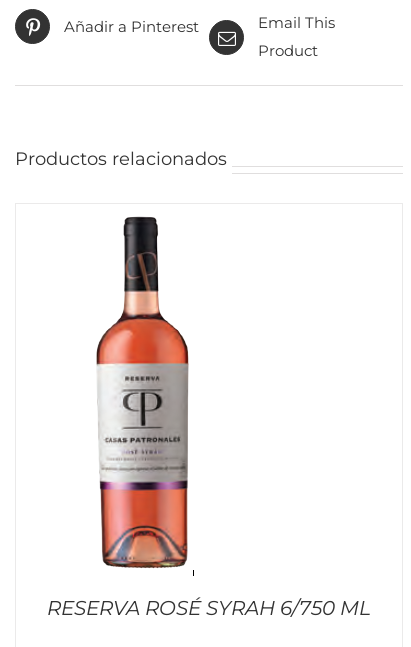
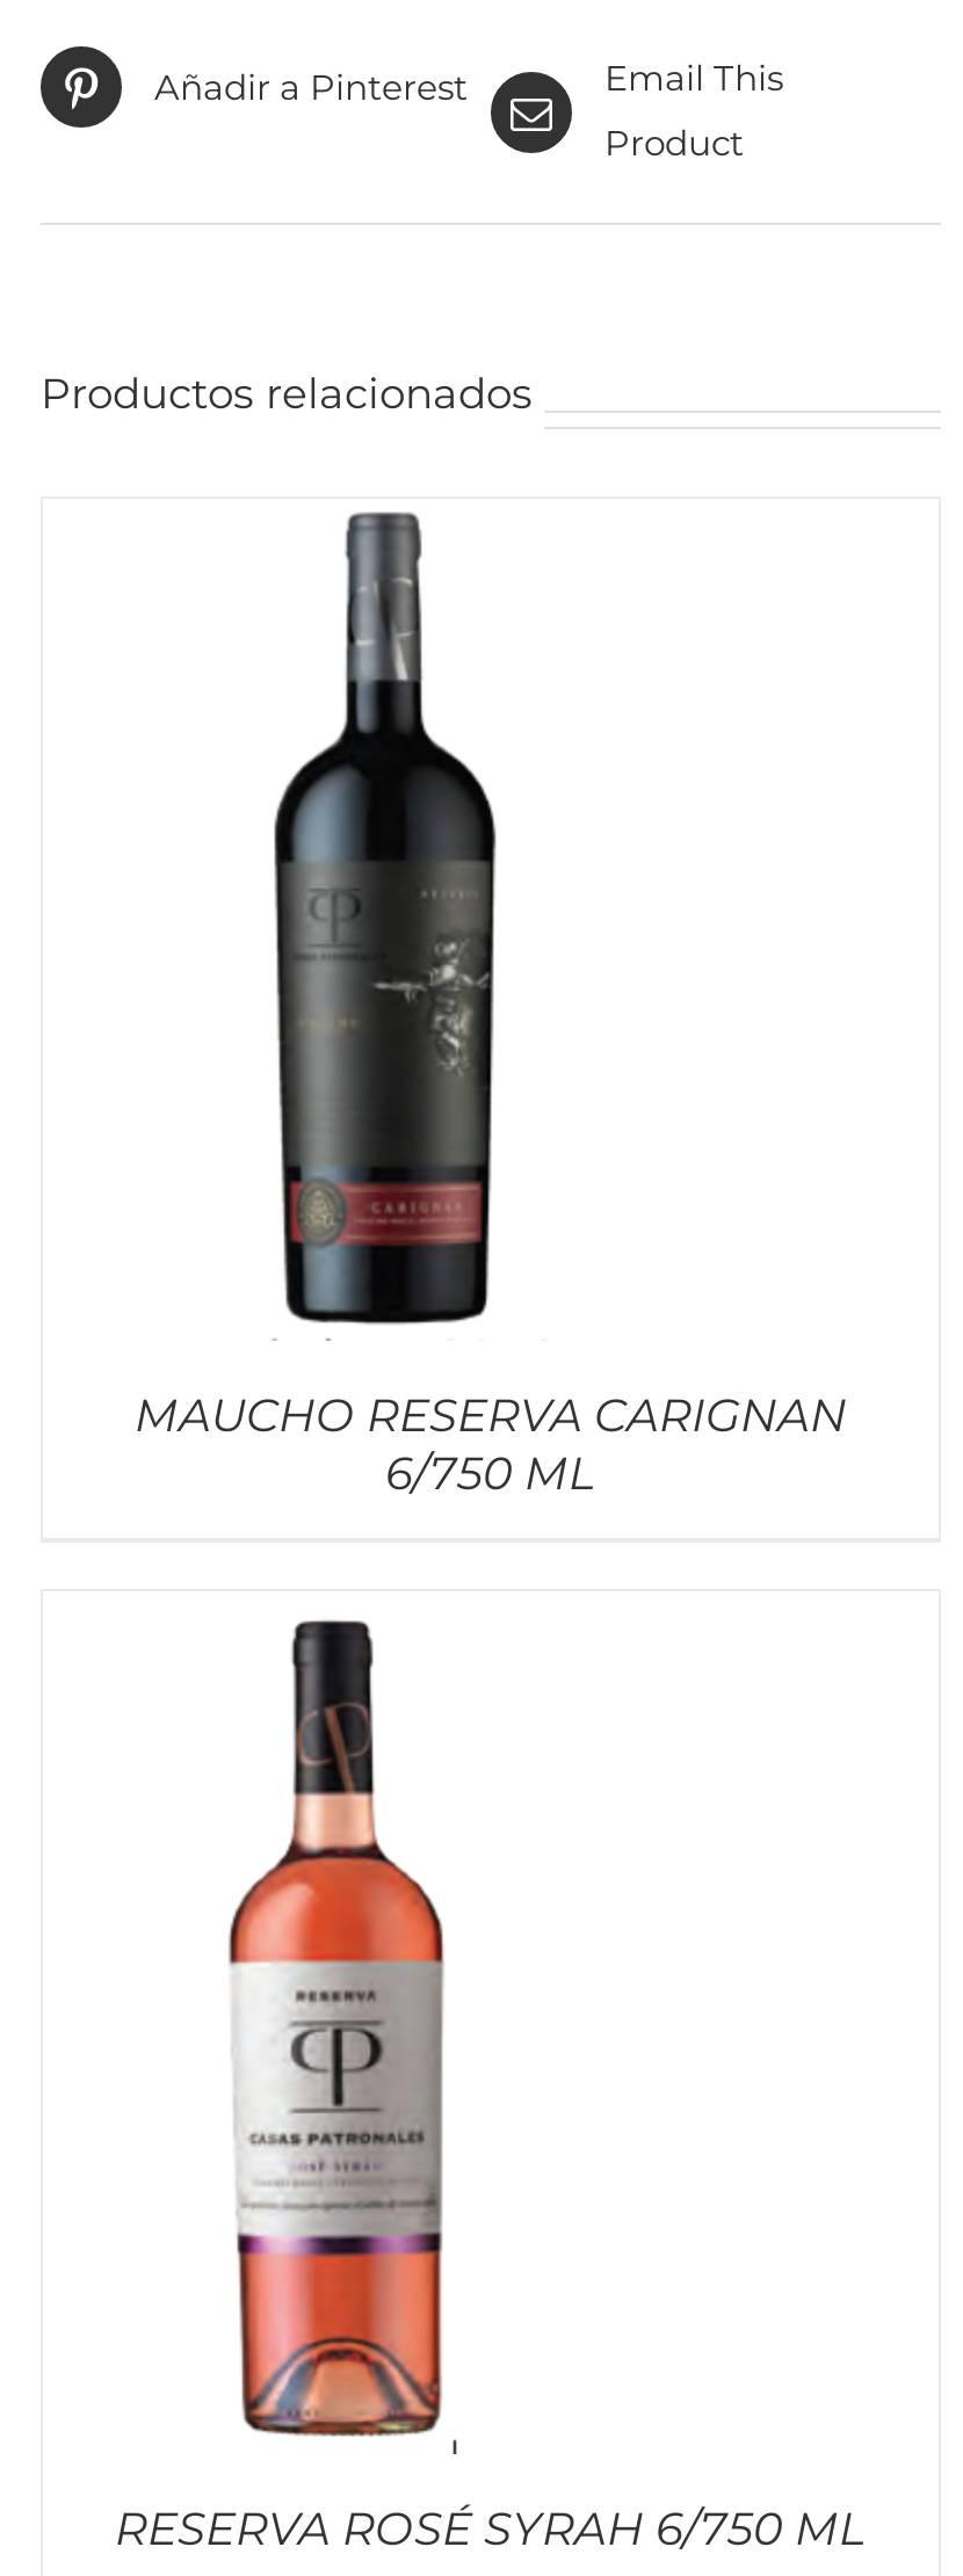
none -> [135,510,847,1500] [image] | MAUCHO RESERVA CARIGNAN | 6/750 ML

